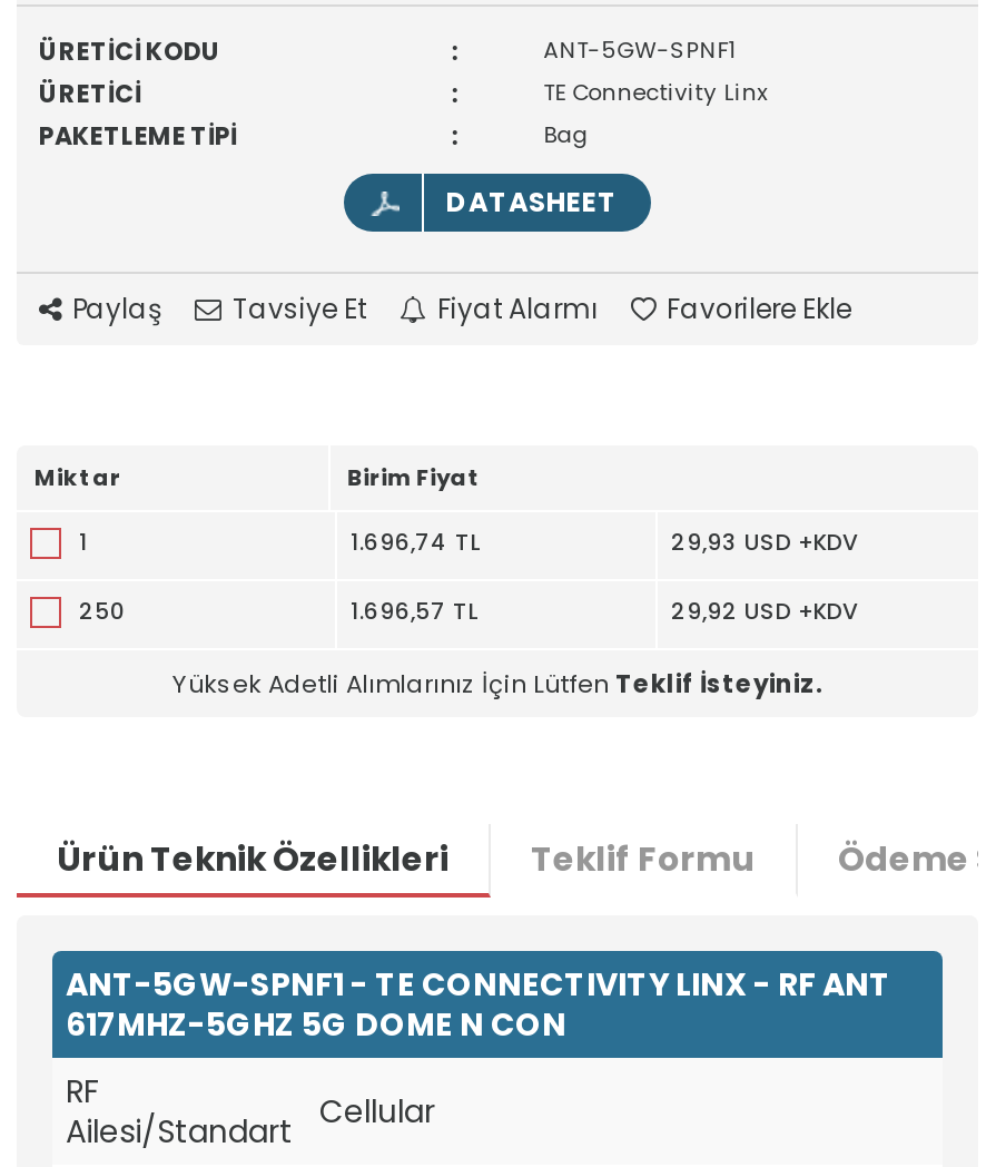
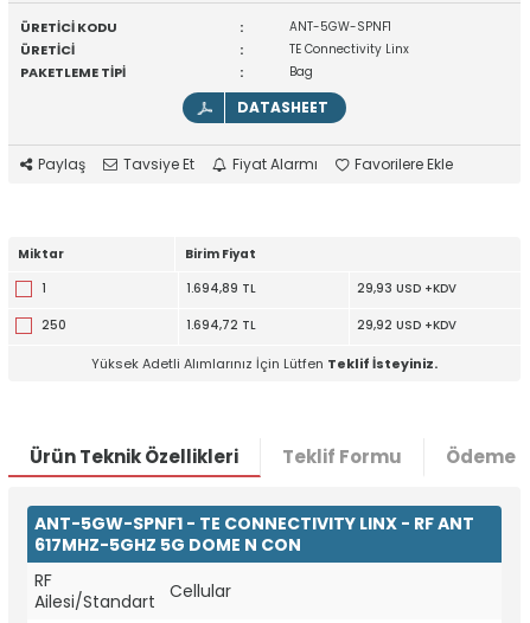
[351,526,482,560] 1.696,74 TL -> [186,280,256,298] 1.694,89 TL
[351,595,480,629] 1.696,57 TL -> [186,317,256,334] 1.694,72 TL

